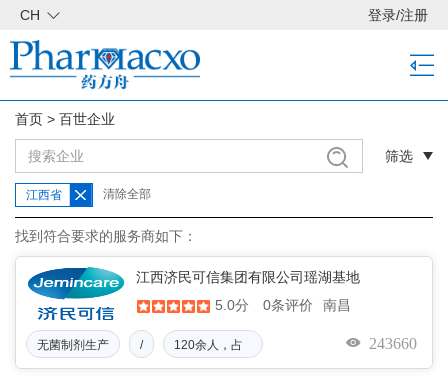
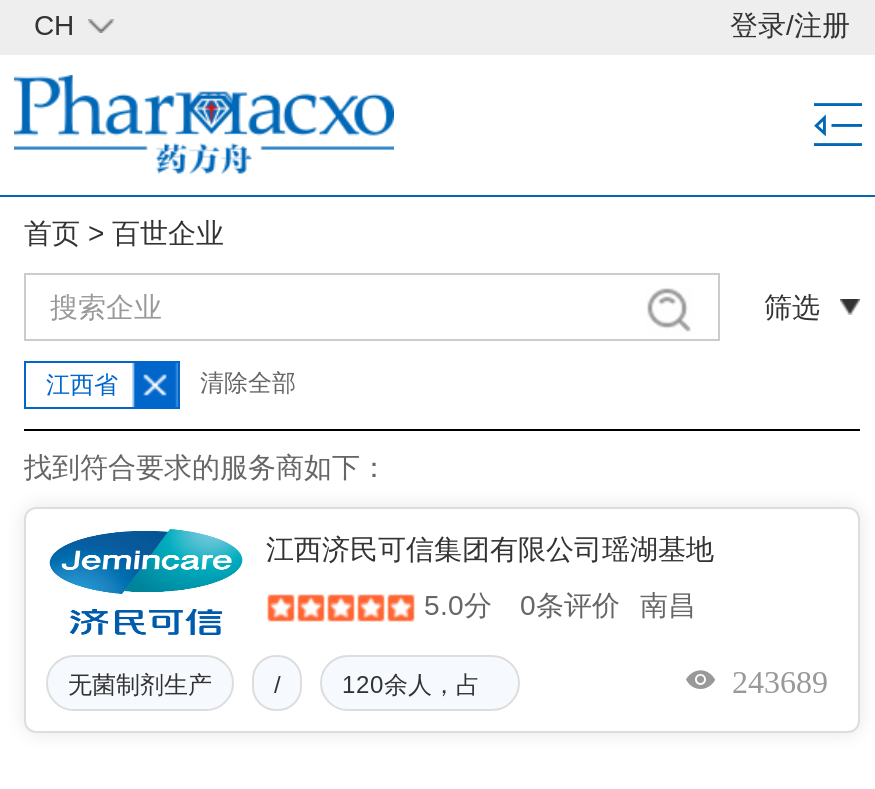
[369,335,417,351] 243660 -> [732,665,828,697] 243689

